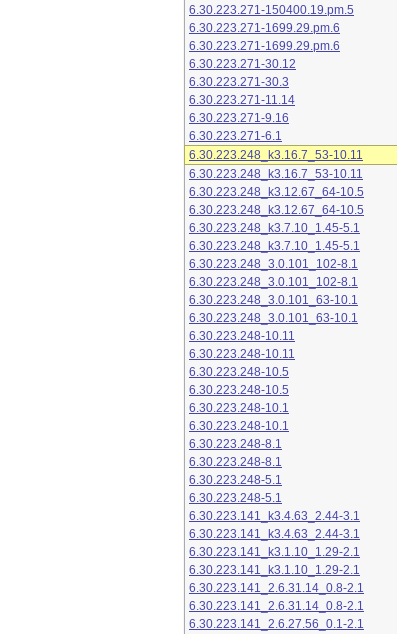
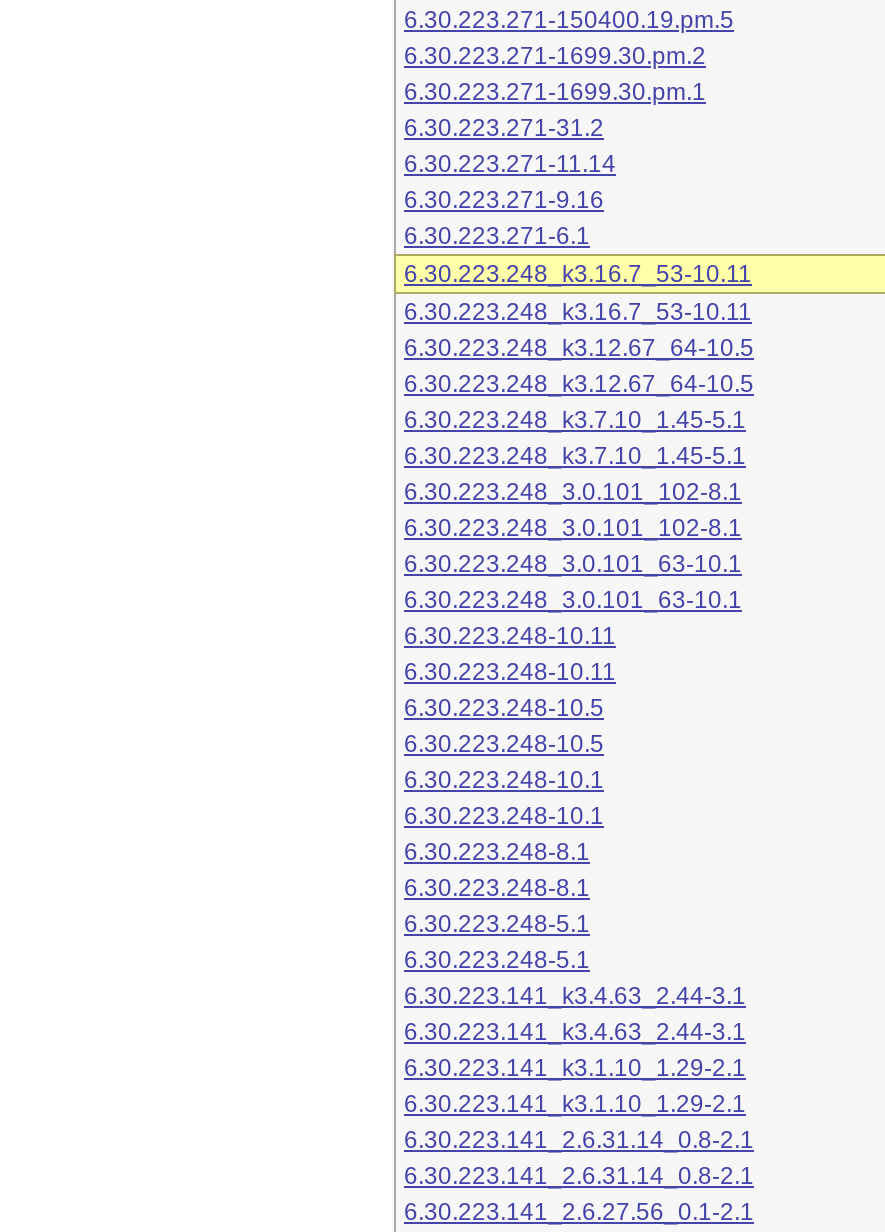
[189,21,340,89] 6.30.223.271-1699.29.pm.6 | 6.30.223.271-1699.29.pm.6 | 6.30.223.271-30.12 | 6.30.223.271-30.3 -> [404,43,706,143] 6.30.223.271-1699.30.pm.2 | 6.30.223.271-1699.30.pm.1 | 6.30.223.271-31.2

